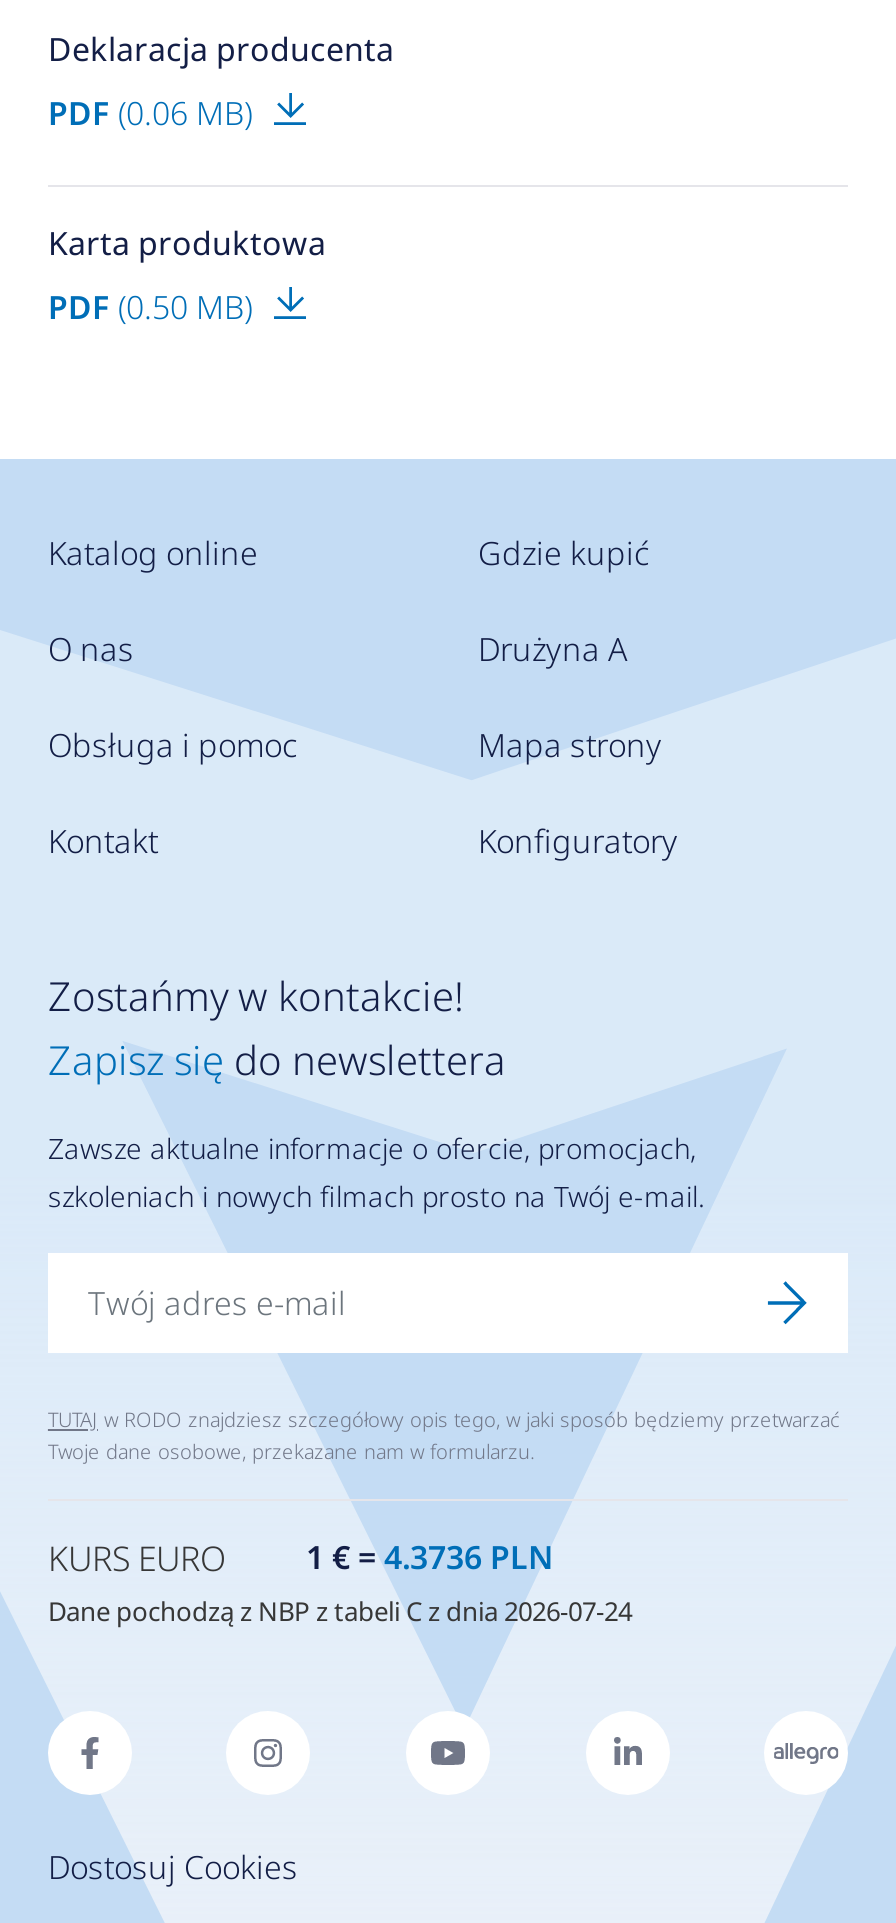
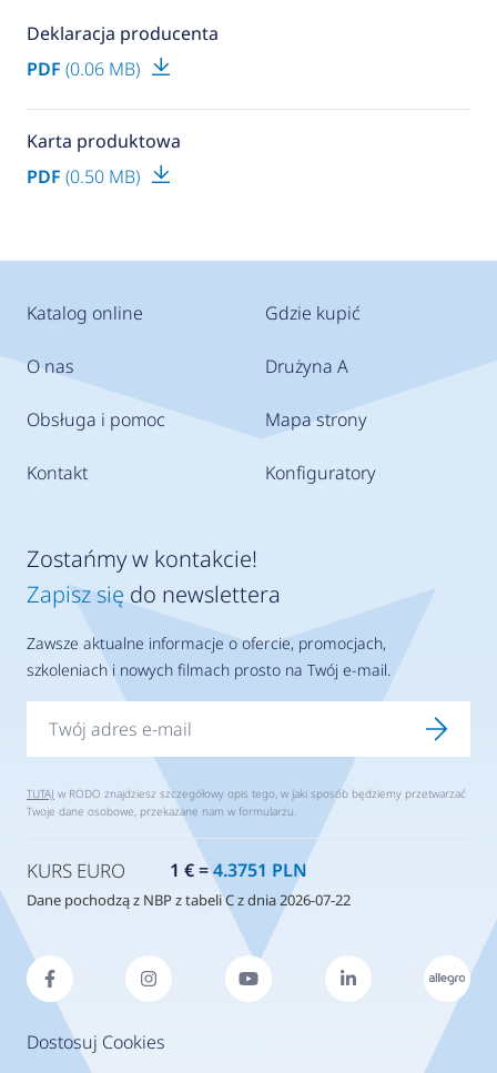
[48,1536,554,1582] KURS EURO 1 € = 4.3736 PLN -> [27,858,307,884] KURS EURO 1 € = 4.3751 PLN
[48,1594,632,1630] Dane pochodzą z NBP z tabeli C z dnia 2026-07-24 -> [27,890,351,910] Dane pochodzą z NBP z tabeli C z dnia 2026-07-22

